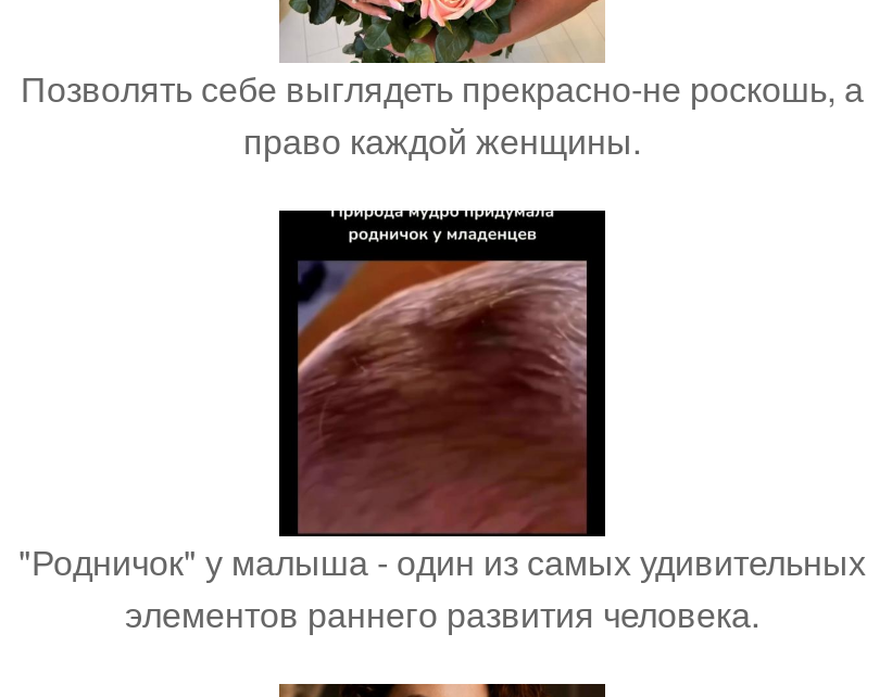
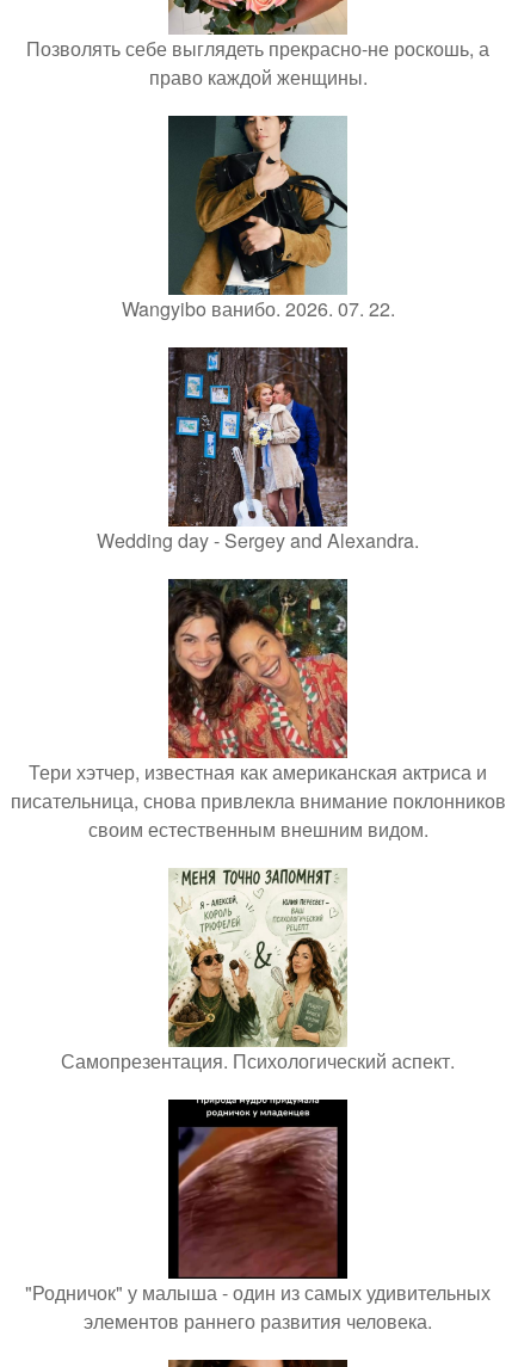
none -> [10,562,505,842] [image] | Тери хэтчер, известная как американская актриса и | писательница, снова привлекла внимание поклонников | своим естественным внешним видом.
none -> [61,851,455,1074] [image] | Самопрезентация. Психологический аспект.
none -> [97,346,419,553] [image] | Wedding day - Sergey and Alexandra.
none -> [121,116,394,322] [image] | Wangyibo ванибо. 2026. 07. 22.

